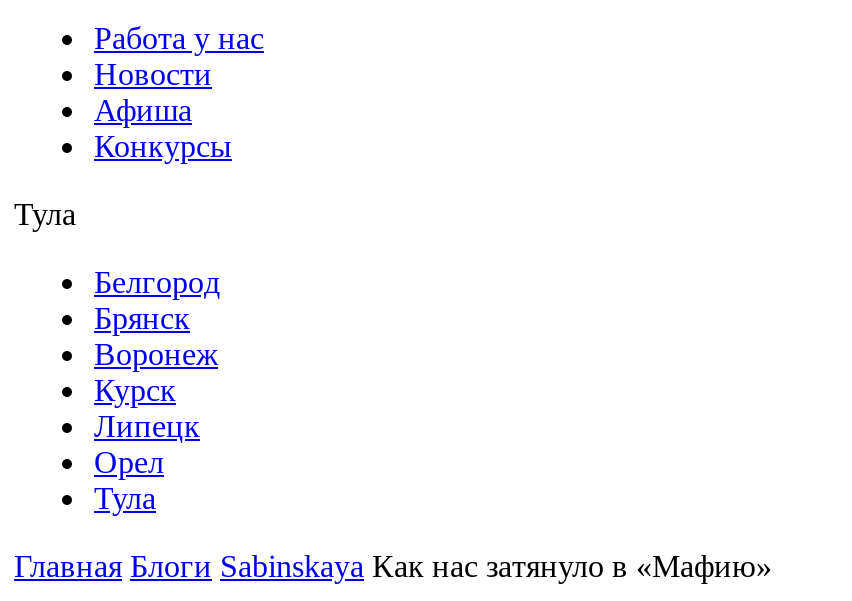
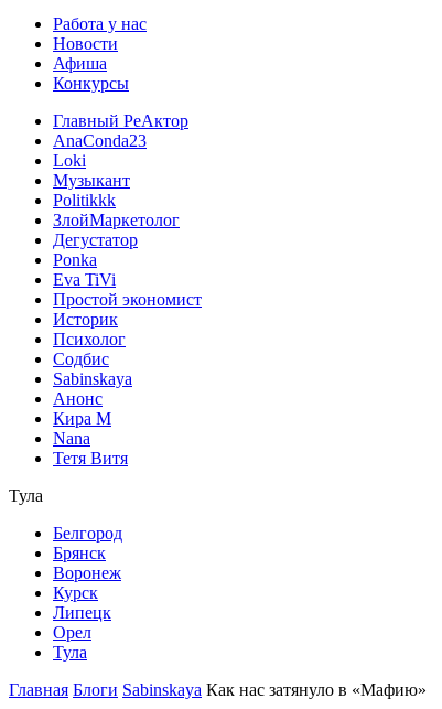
none -> [53,111,202,468] Главный РеАктор | AnaConda23 | Loki | Музыкант | Politikkk | ЗлойМаркетолог | Дегустатор | Ponka | Eva TiVi | Простой экономист | Историк | Психолог | Содбис | Sabinskaya | Анонс | Кира М | Nana | Тетя Витя

